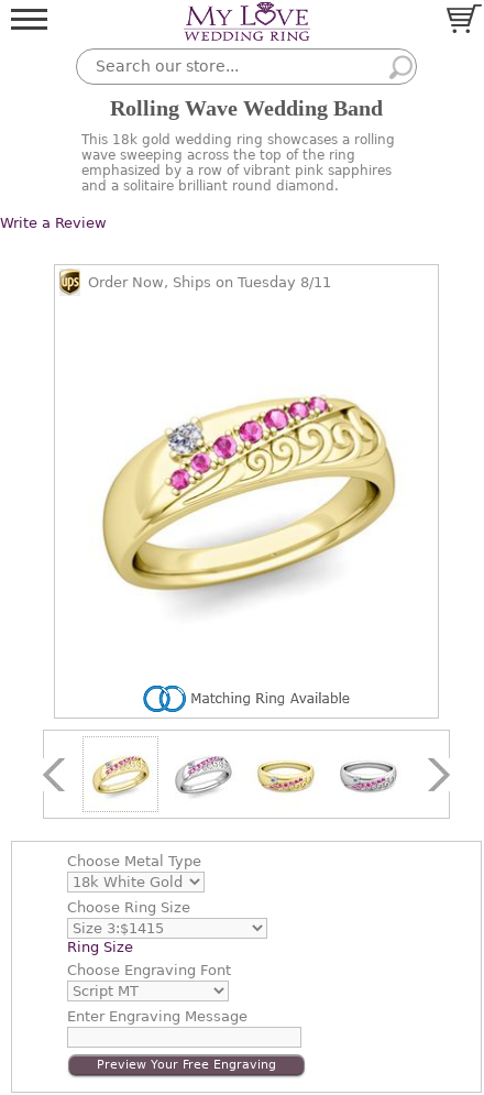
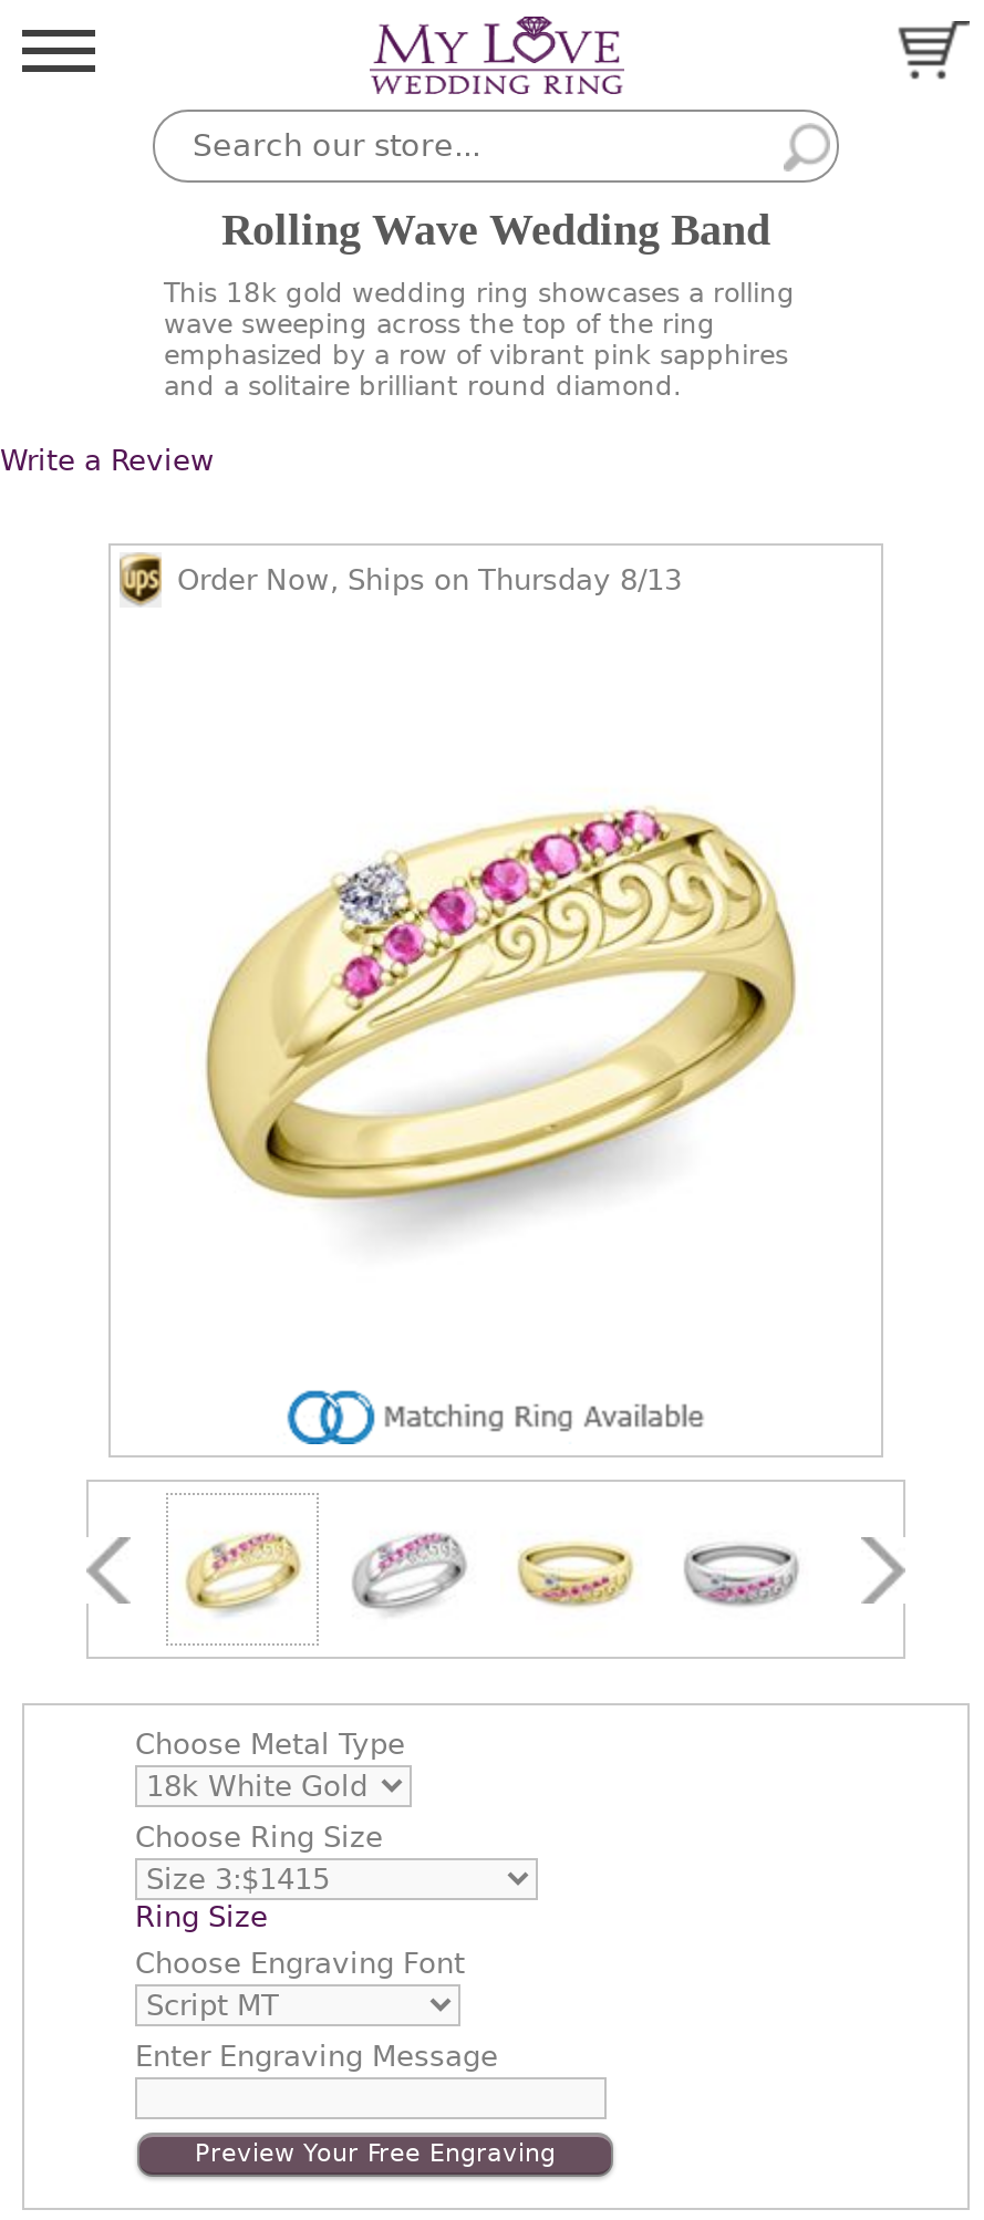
[88,274,331,291] Order Now, Ships on Tuesday 8/11 -> [177,563,682,597] Order Now, Ships on Thursday 8/13

